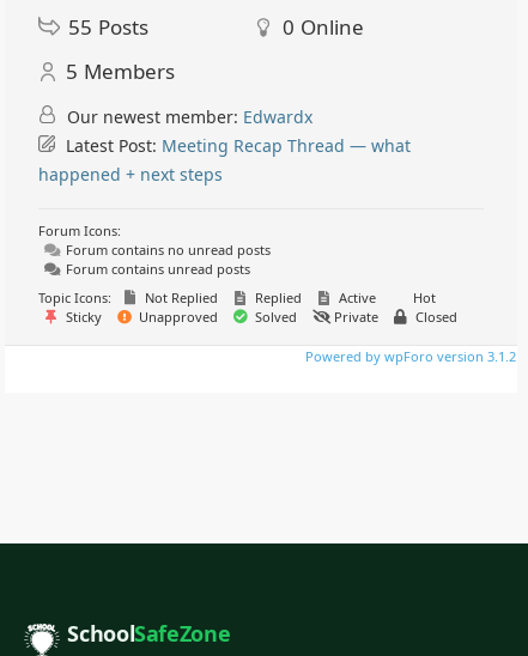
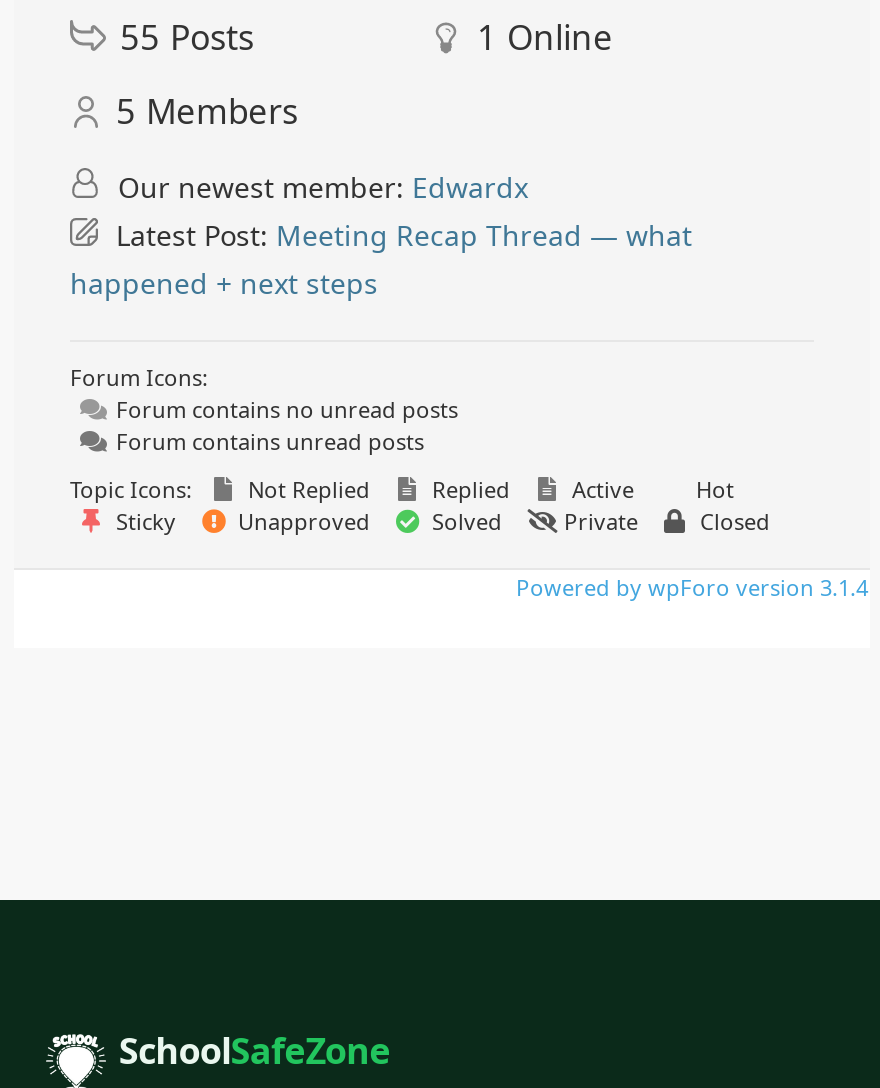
[282,13,363,41] 0 Online -> [477,14,613,60] 1 Online
[302,347,516,365] Powered by wpForo version 3.1.2 -> [510,572,868,602] Powered by wpForo version 3.1.4

